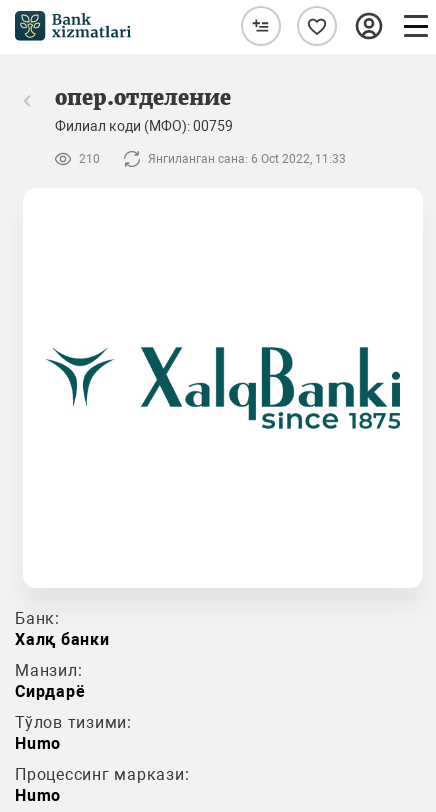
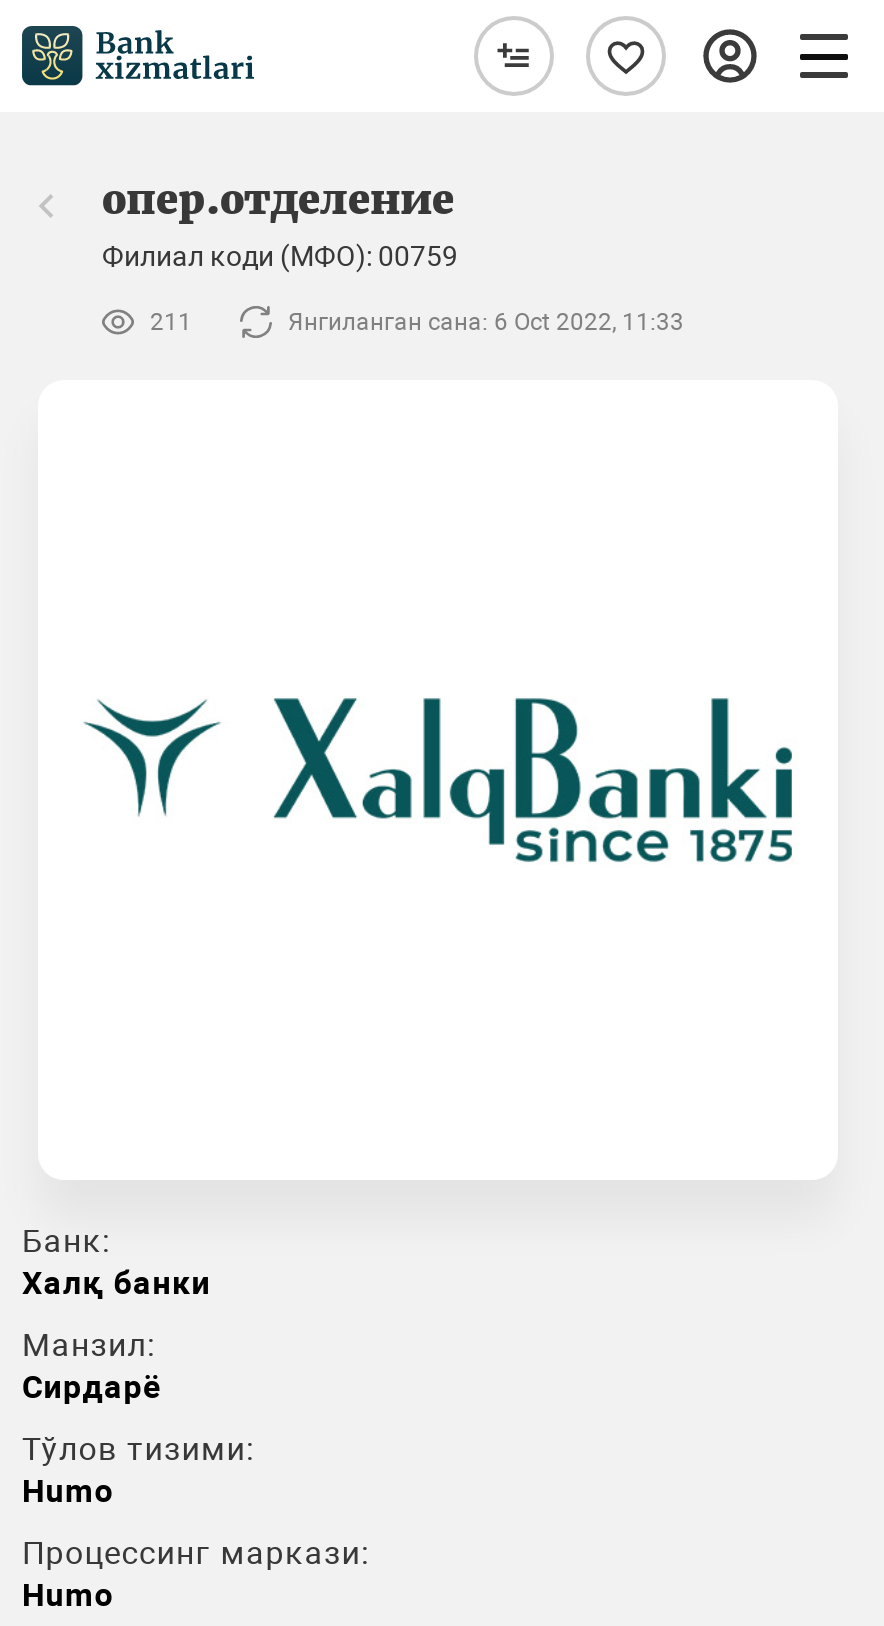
[79,152,100,166] 210 -> [150,308,192,336] 211

